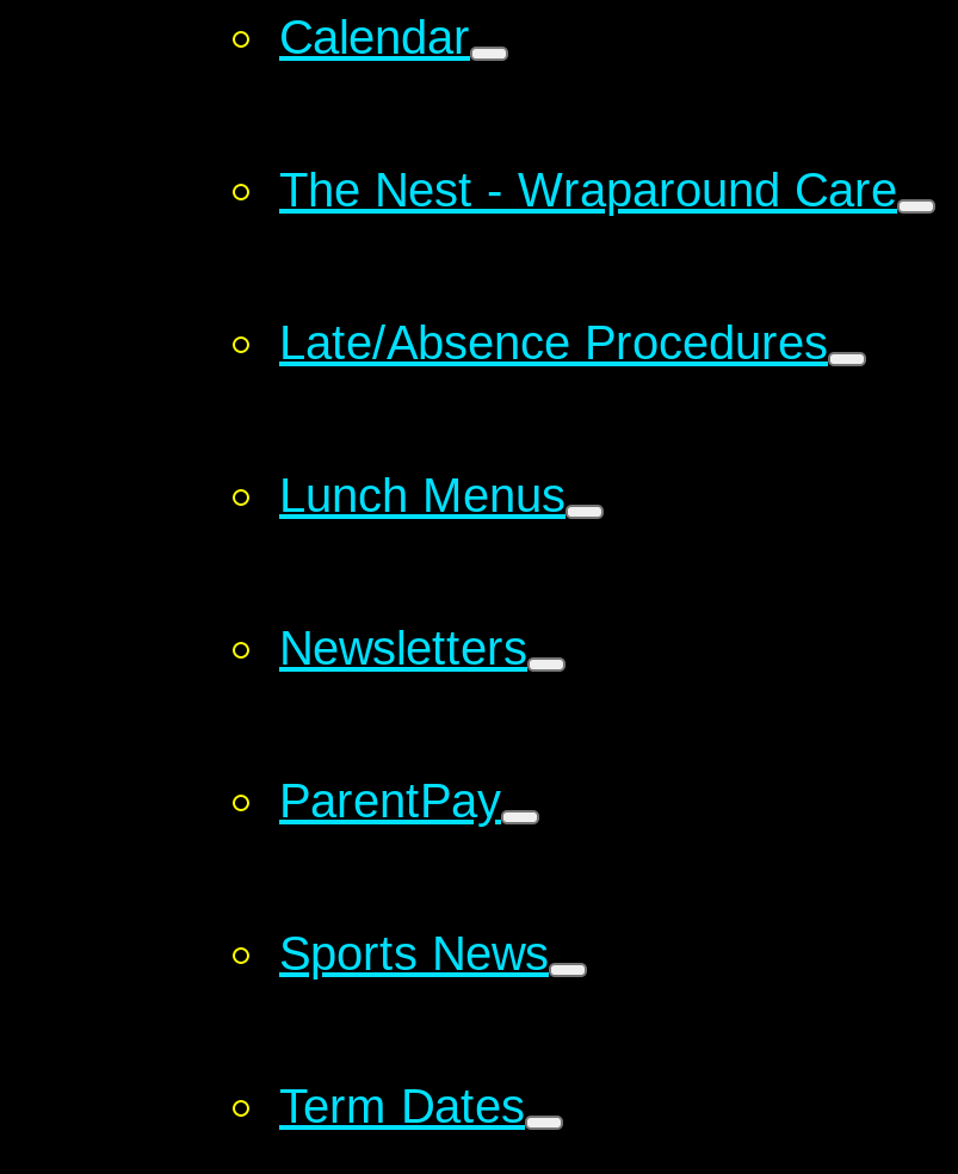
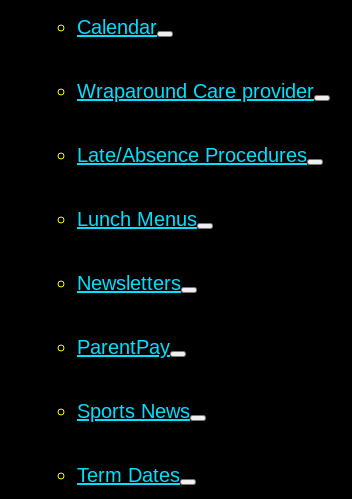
[279,164,897,217] The Nest - Wraparound Care -> [77,80,314,102] Wraparound Care provider

